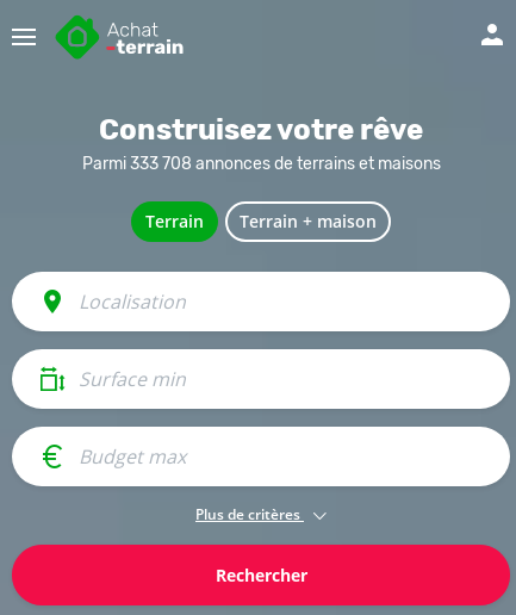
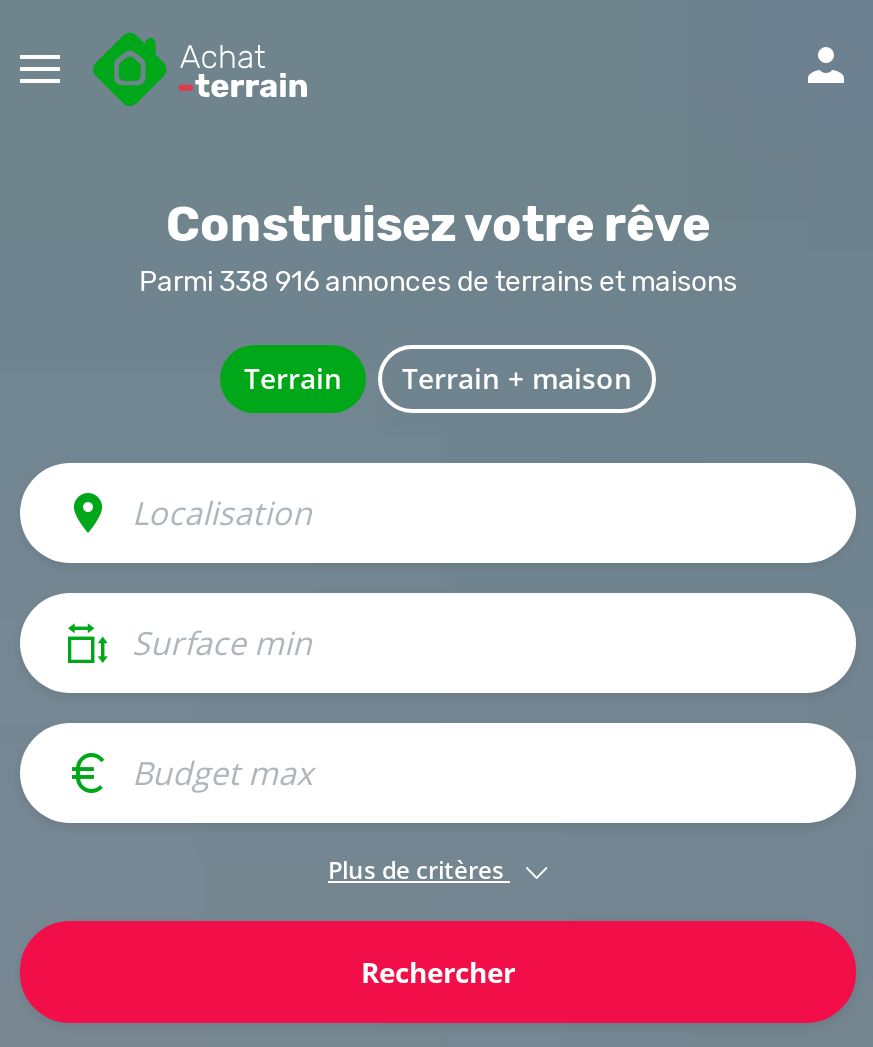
[82,154,440,174] Parmi 333 708 annonces de terrains et maisons -> [139,265,737,299] Parmi 338 916 annonces de terrains et maisons

